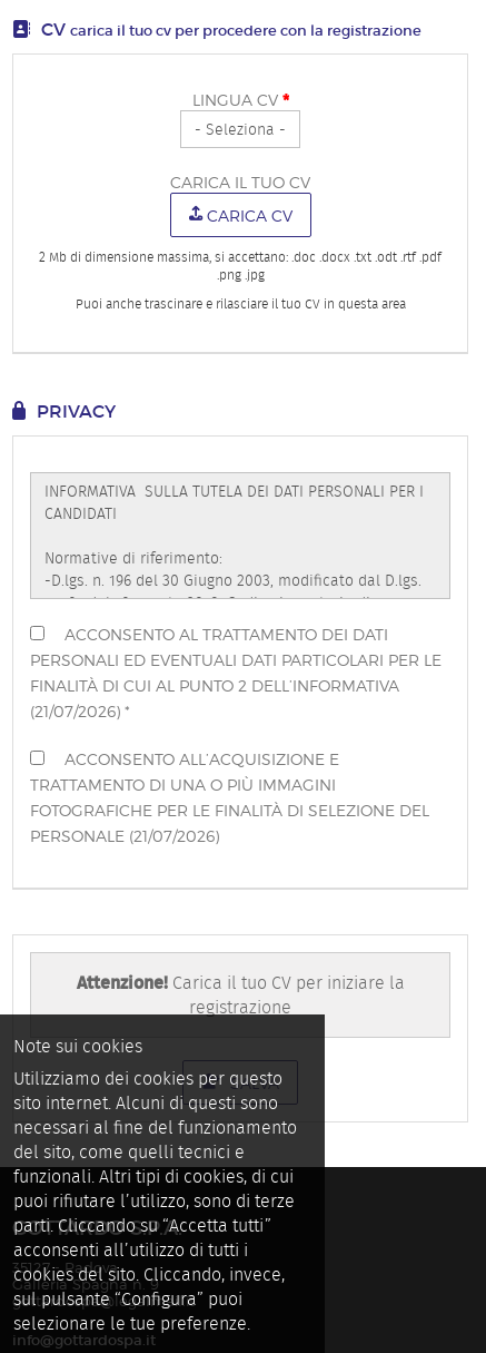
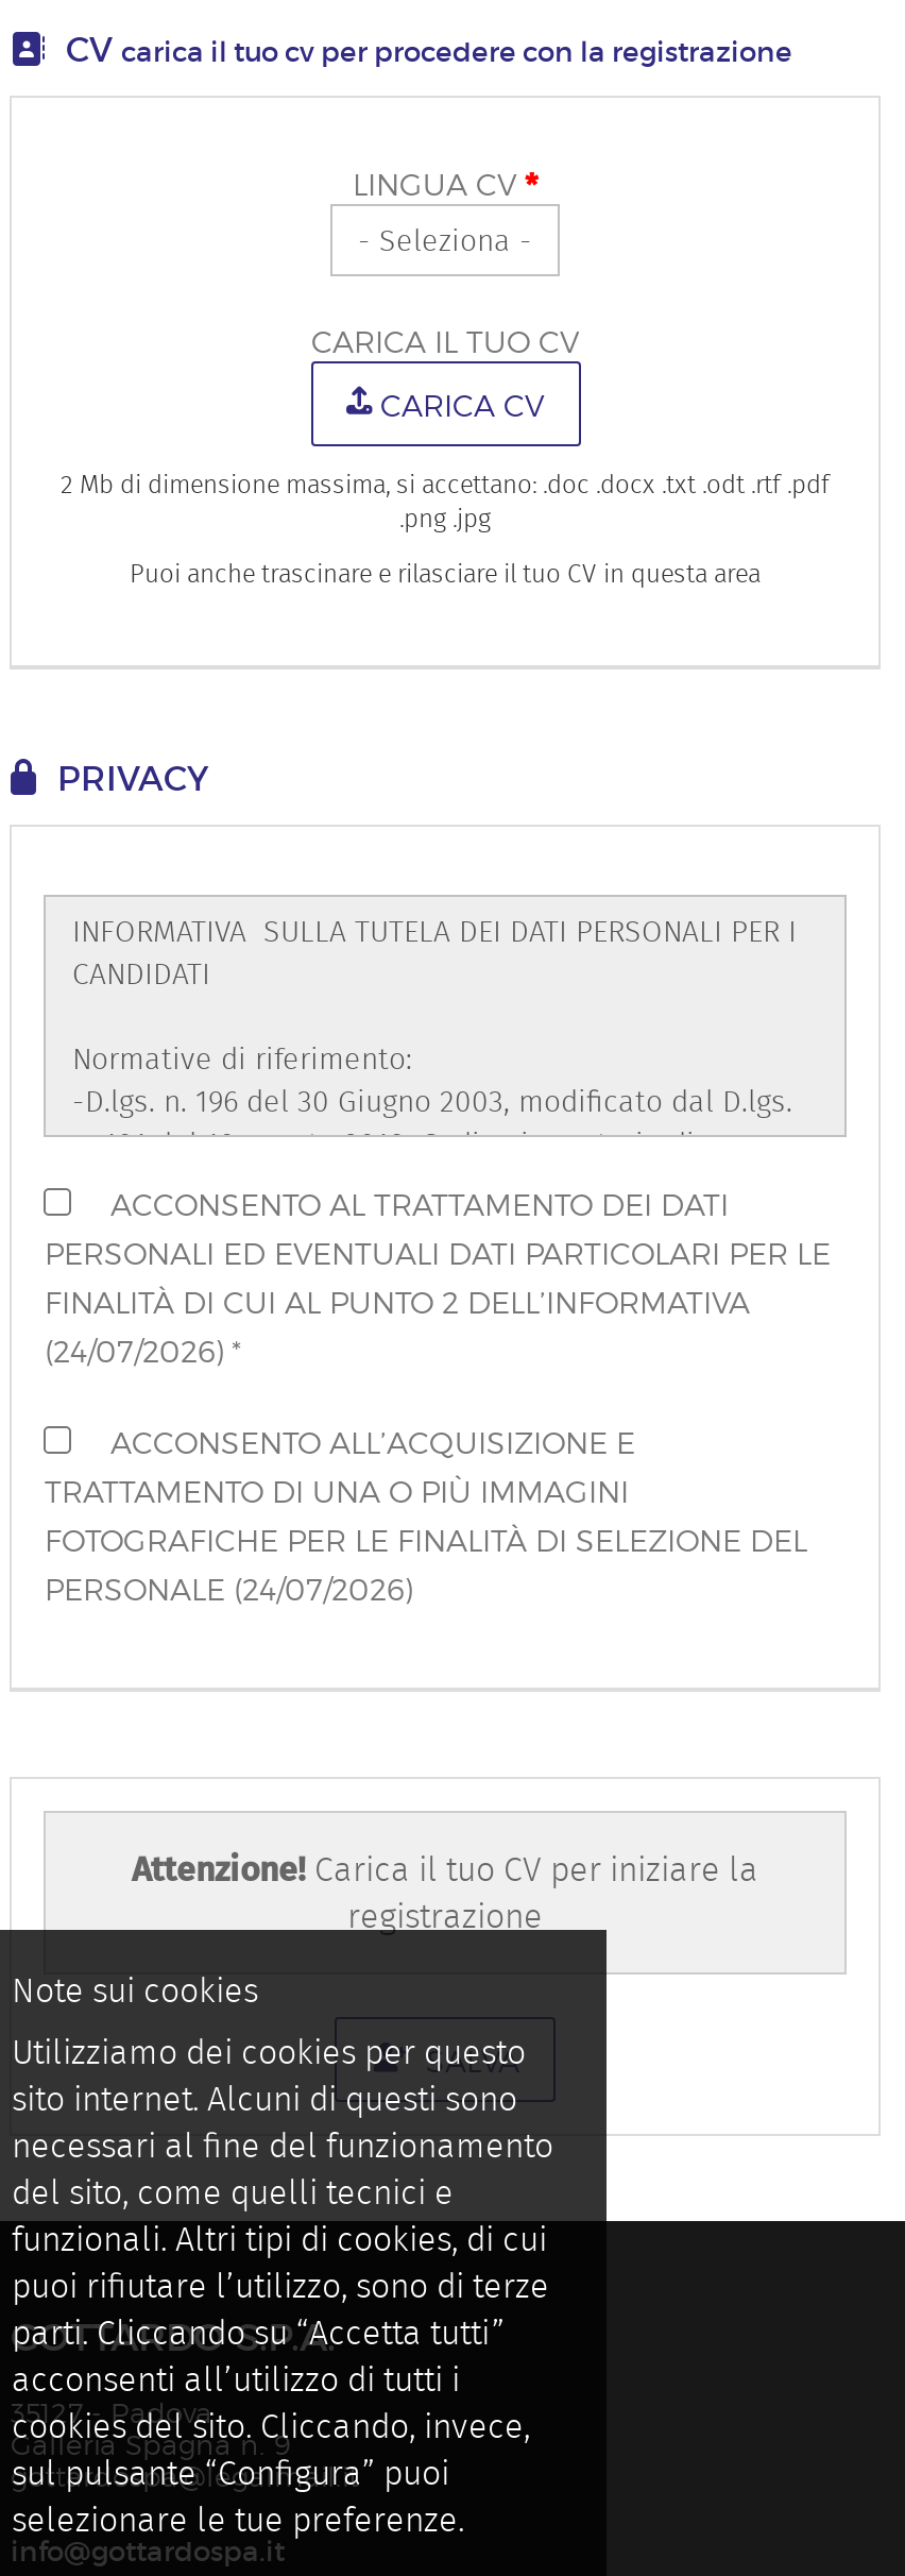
[31,702,131,720] (21/07/2026) * -> [45,1333,242,1369] (24/07/2026) *
[31,826,220,845] PERSONALE (21/07/2026) -> [45,1571,412,1607] PERSONALE (24/07/2026)

